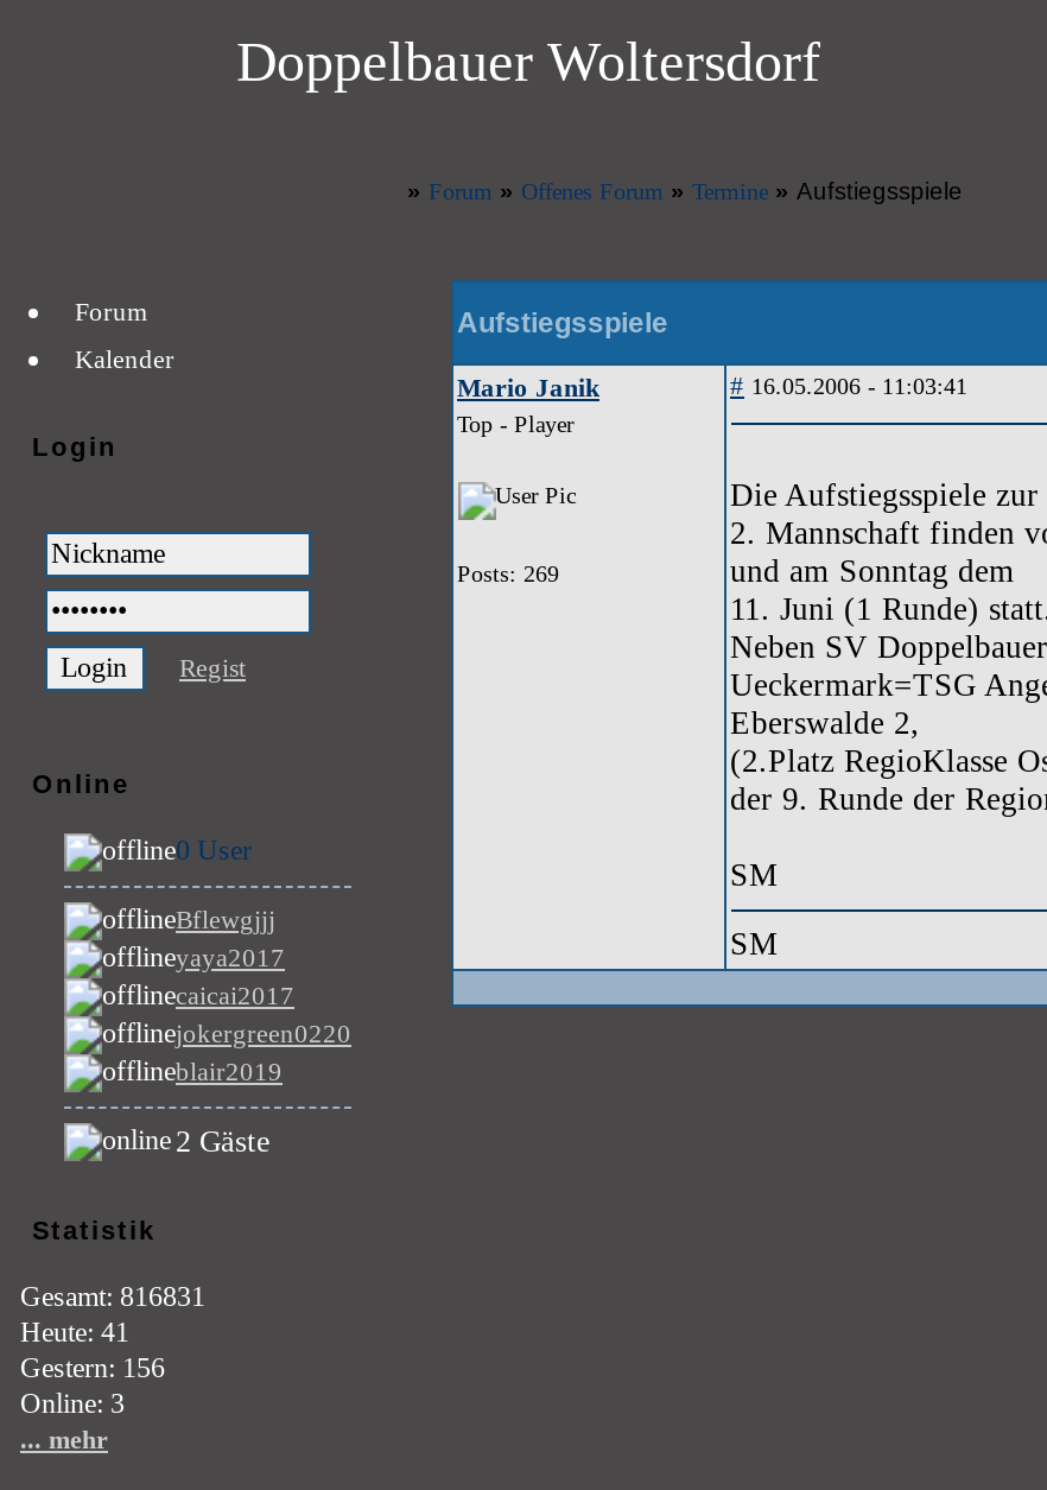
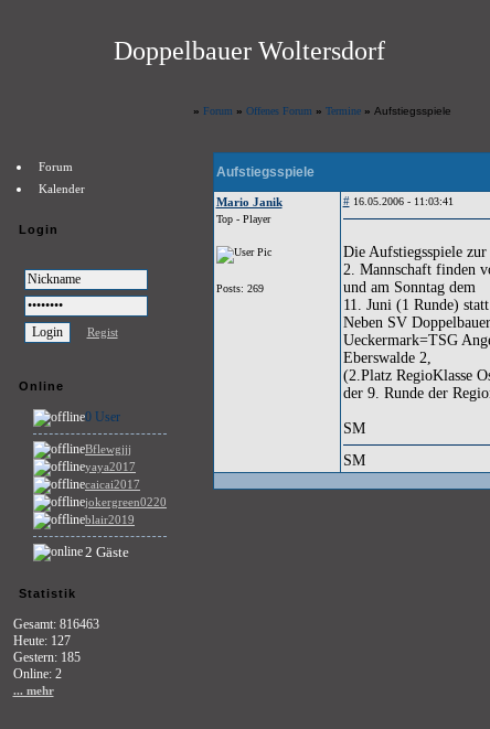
[20,1280,205,1313] Gesamt: 816831 -> [13,617,99,632] Gesamt: 816463
[20,1315,129,1349] Heute: 41 -> [13,633,70,648] Heute: 127
[20,1351,165,1384] Gestern: 156 -> [13,650,80,665] Gestern: 185
[20,1387,125,1420] Online: 3 -> [13,666,61,682] Online: 2

